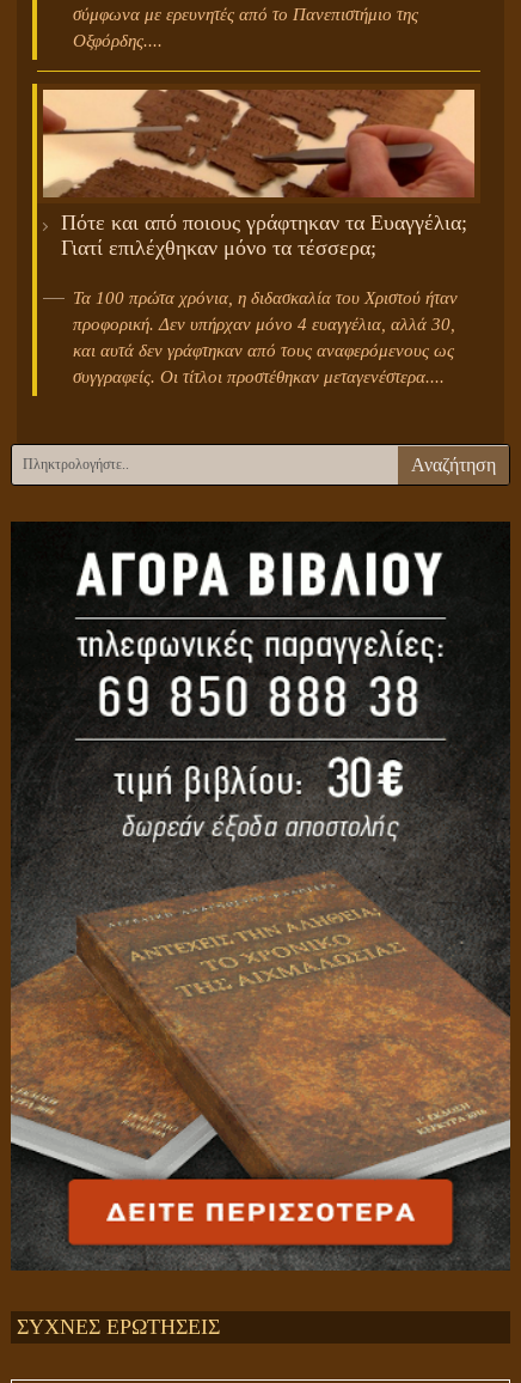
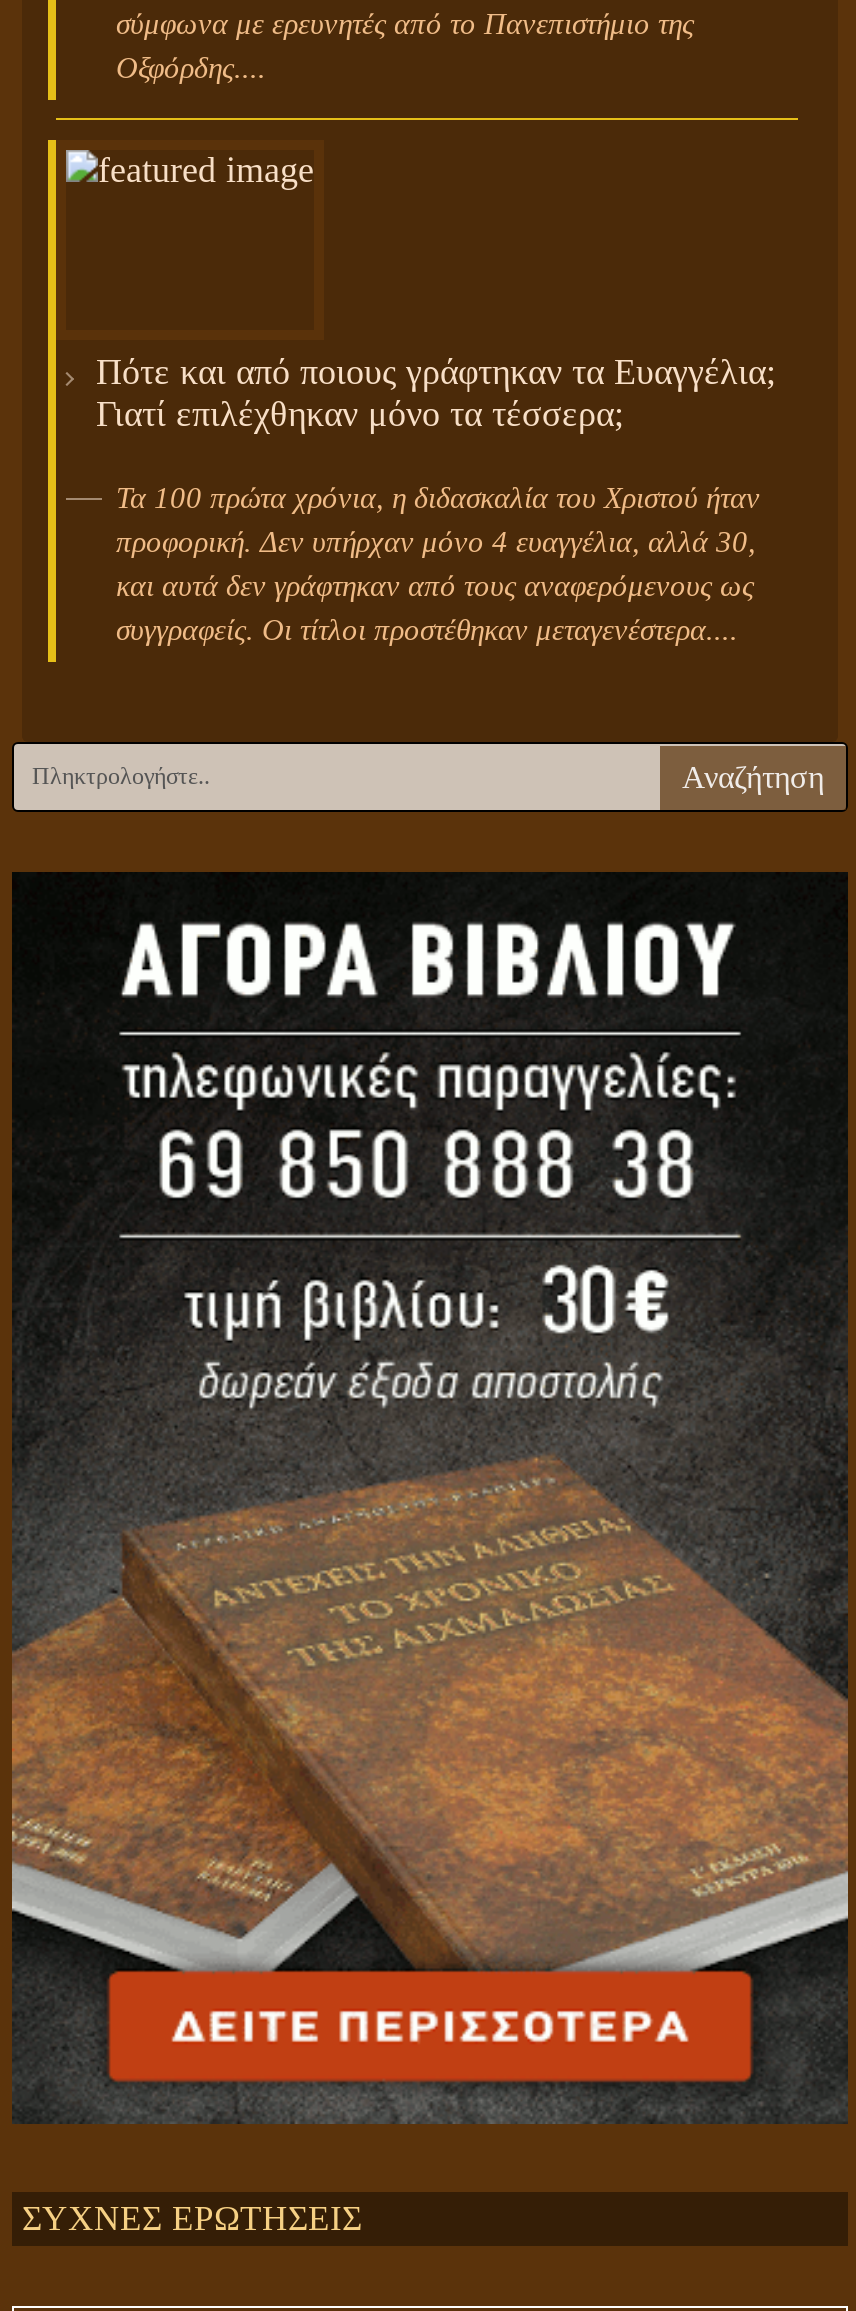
[42,89,476,199] [image] -> none

